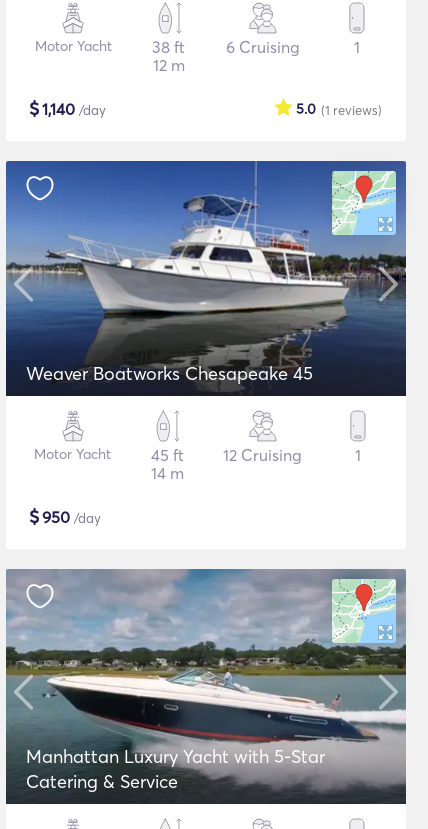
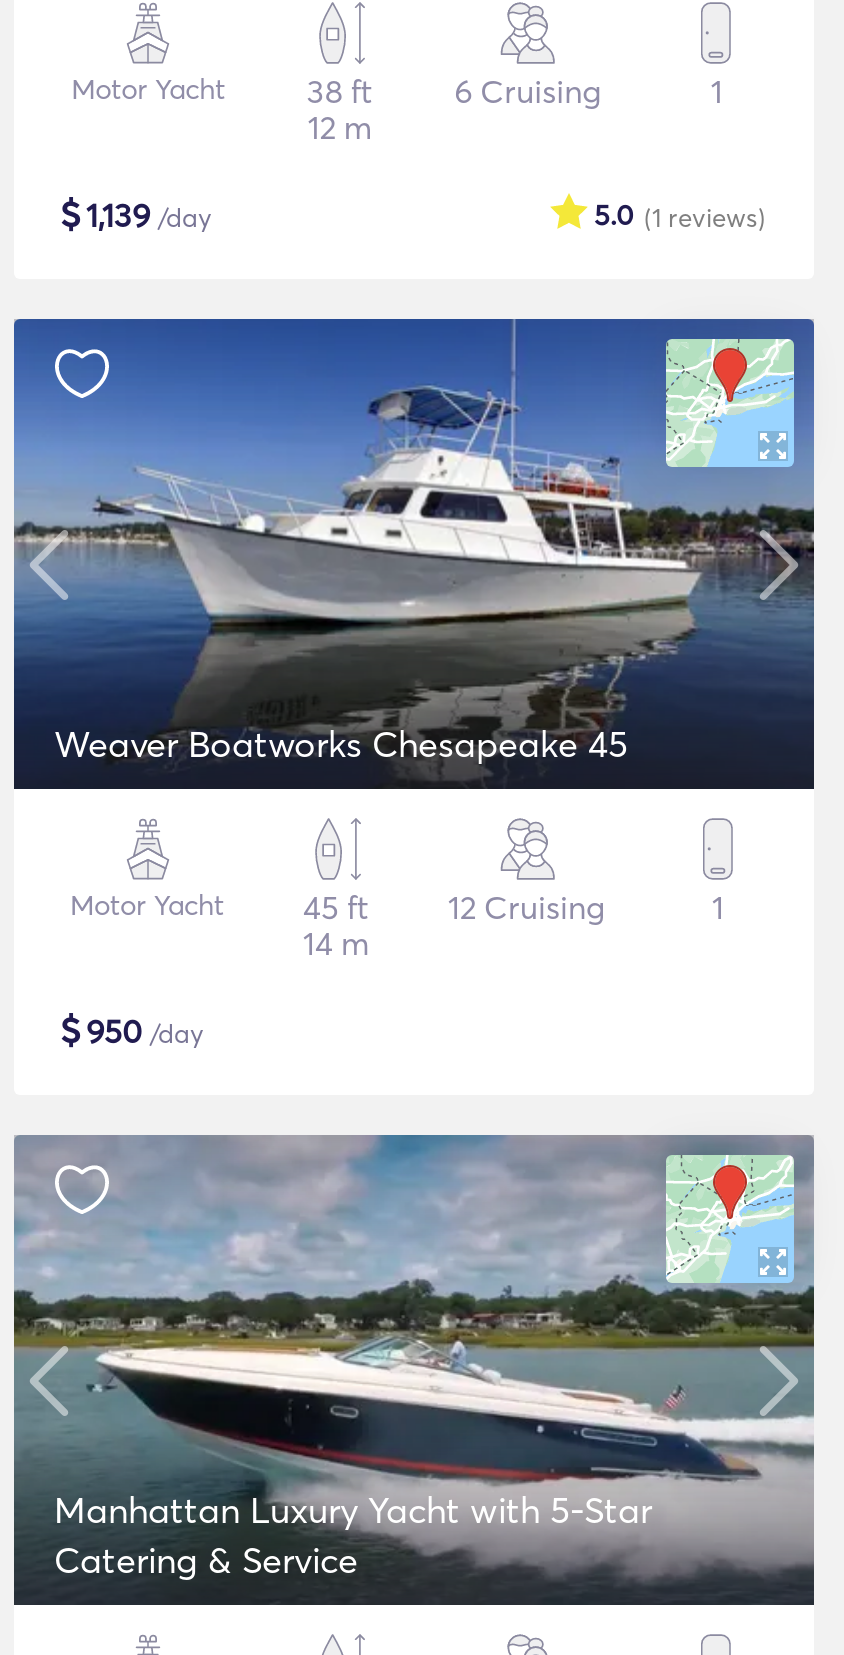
[29,97,106,120] $1,140 /day -> [60,191,212,237] $1,139 /day

